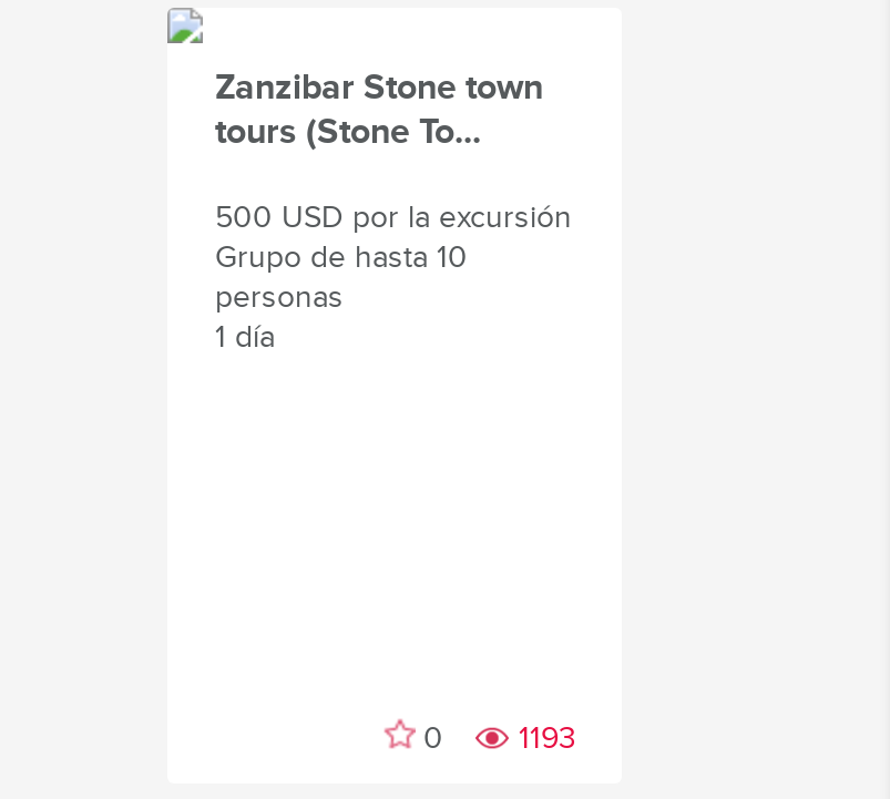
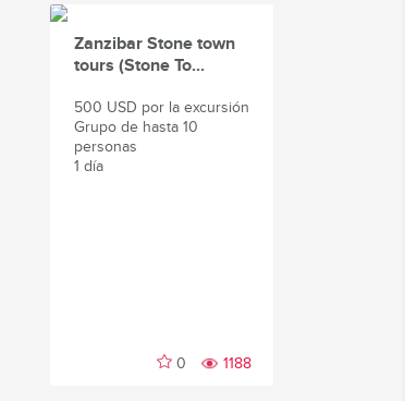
[519,719,576,757] 1193 -> [223,354,251,373] 1188

